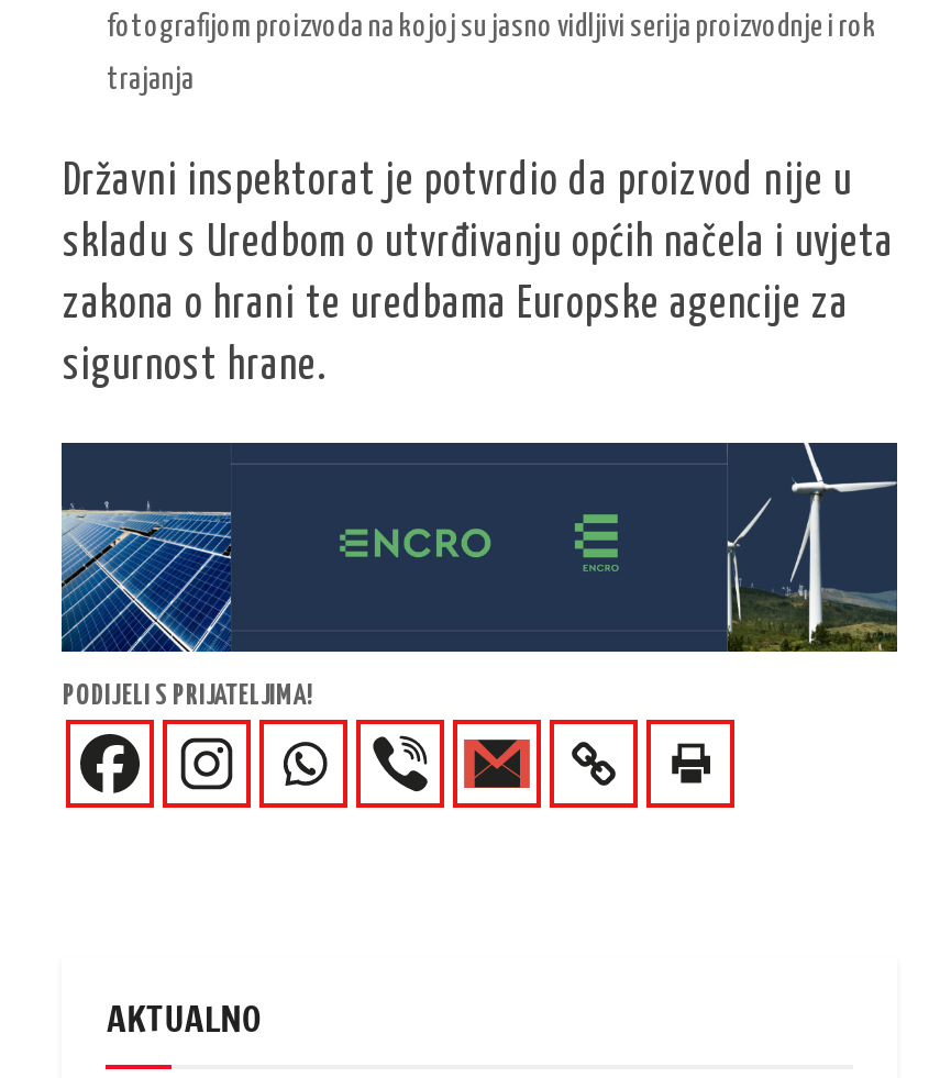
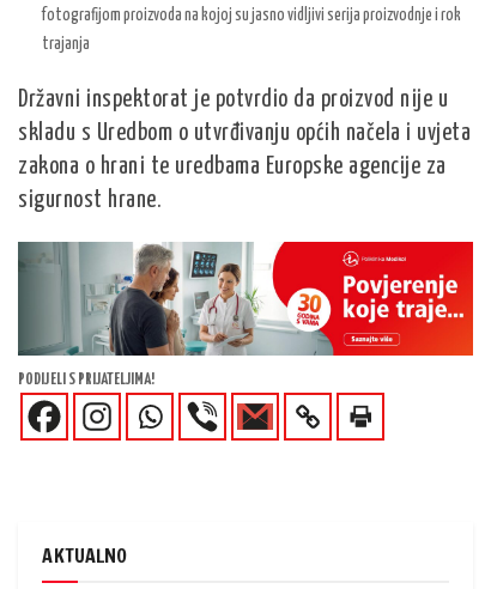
[59,441,899,654] [image] -> [18,241,474,357] [image]

